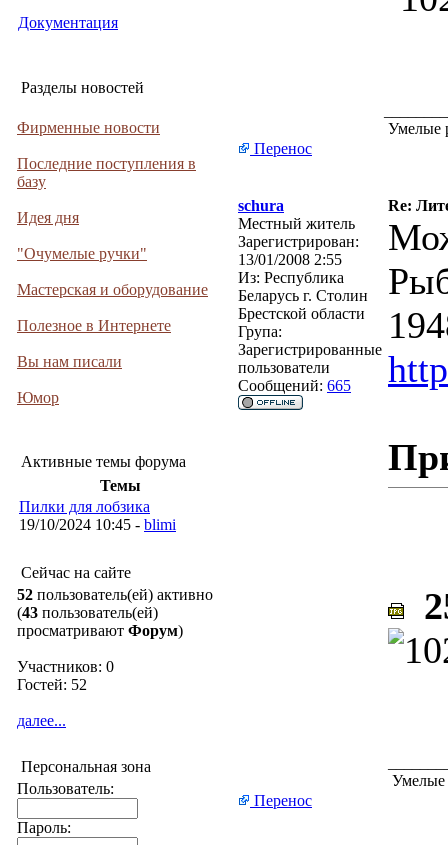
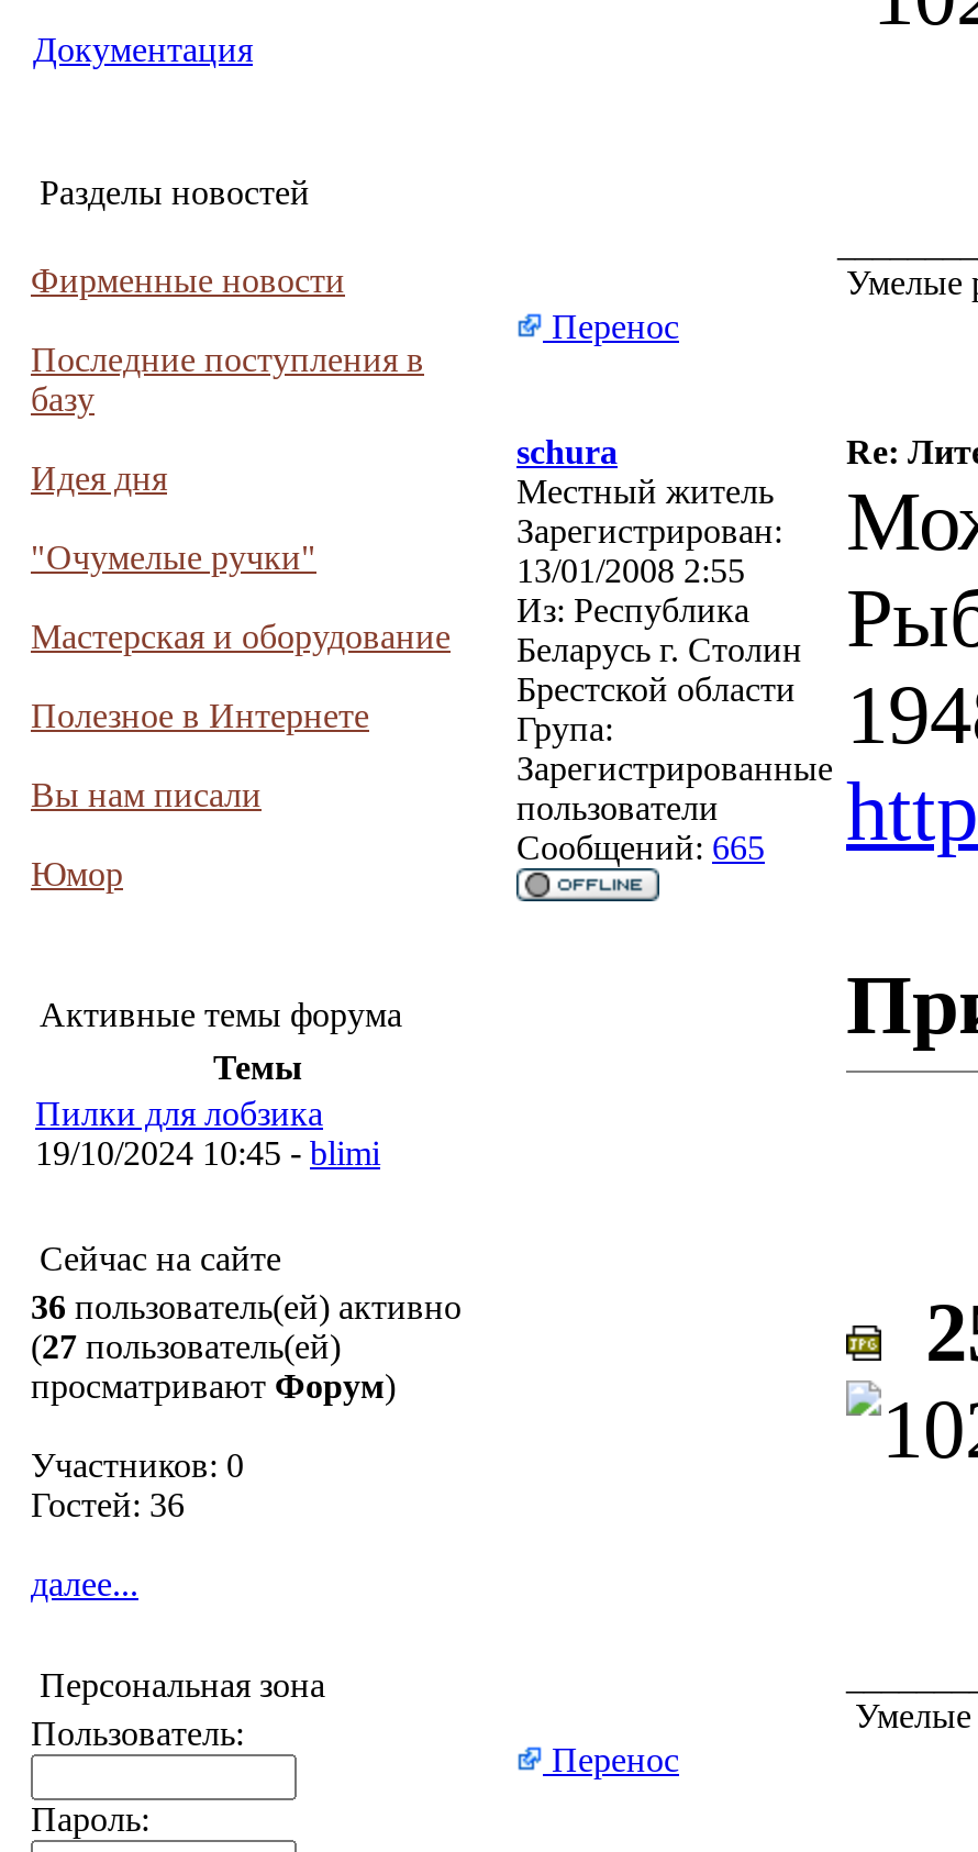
[17,586,213,603] 52 пользователь(ей) активно -> [31,1288,462,1326] 36 пользователь(ей) активно
[17,604,158,621] (43 пользователь(ей) -> [31,1328,341,1365] (27 пользователь(ей)
[17,676,87,693] Гостей: 52 -> [31,1486,185,1523] Гостей: 36

